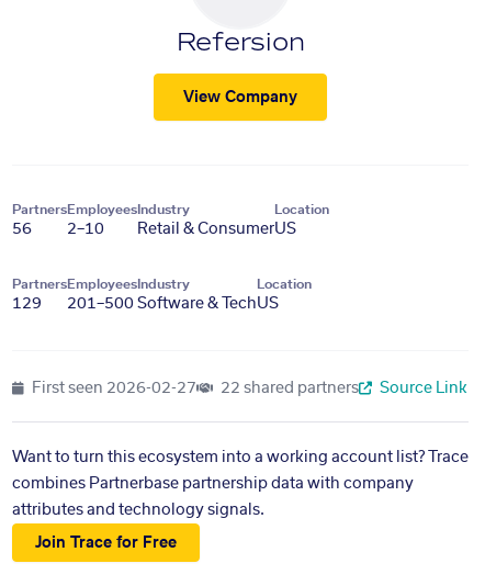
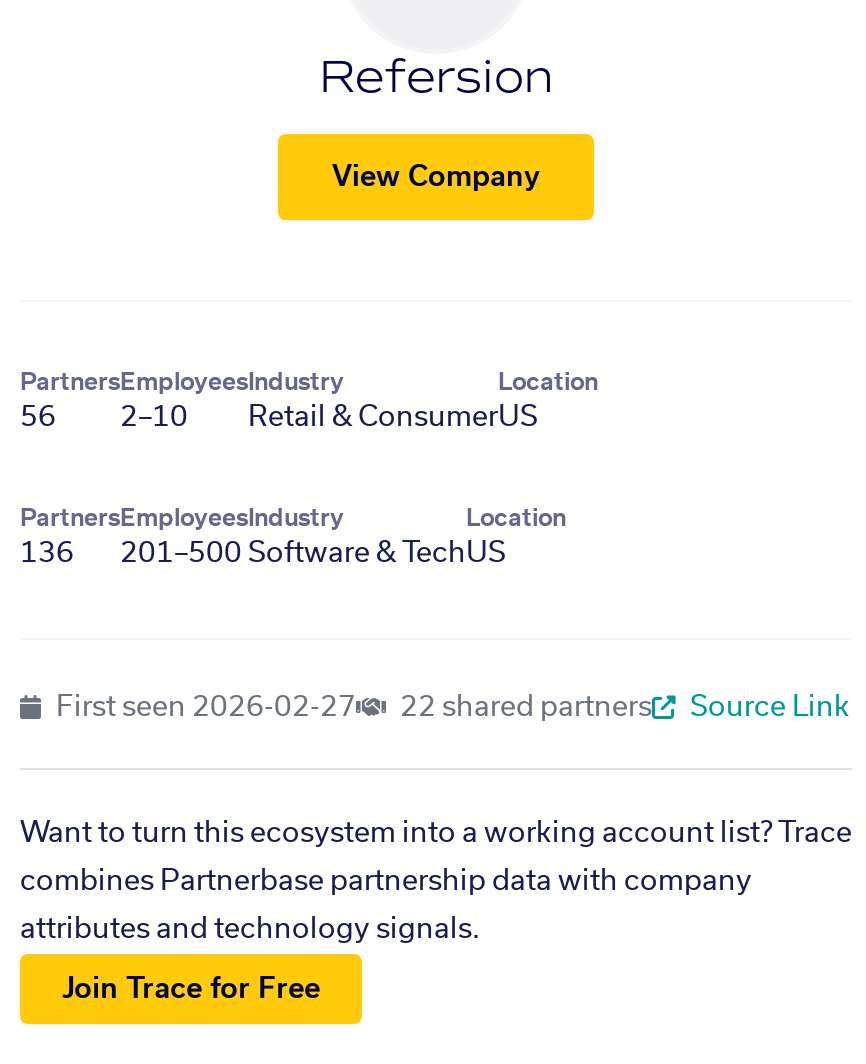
[12,296,279,312] 129 201–500 Software & Tech US -> [20,540,506,568] 136 201–500 Software & Tech US

